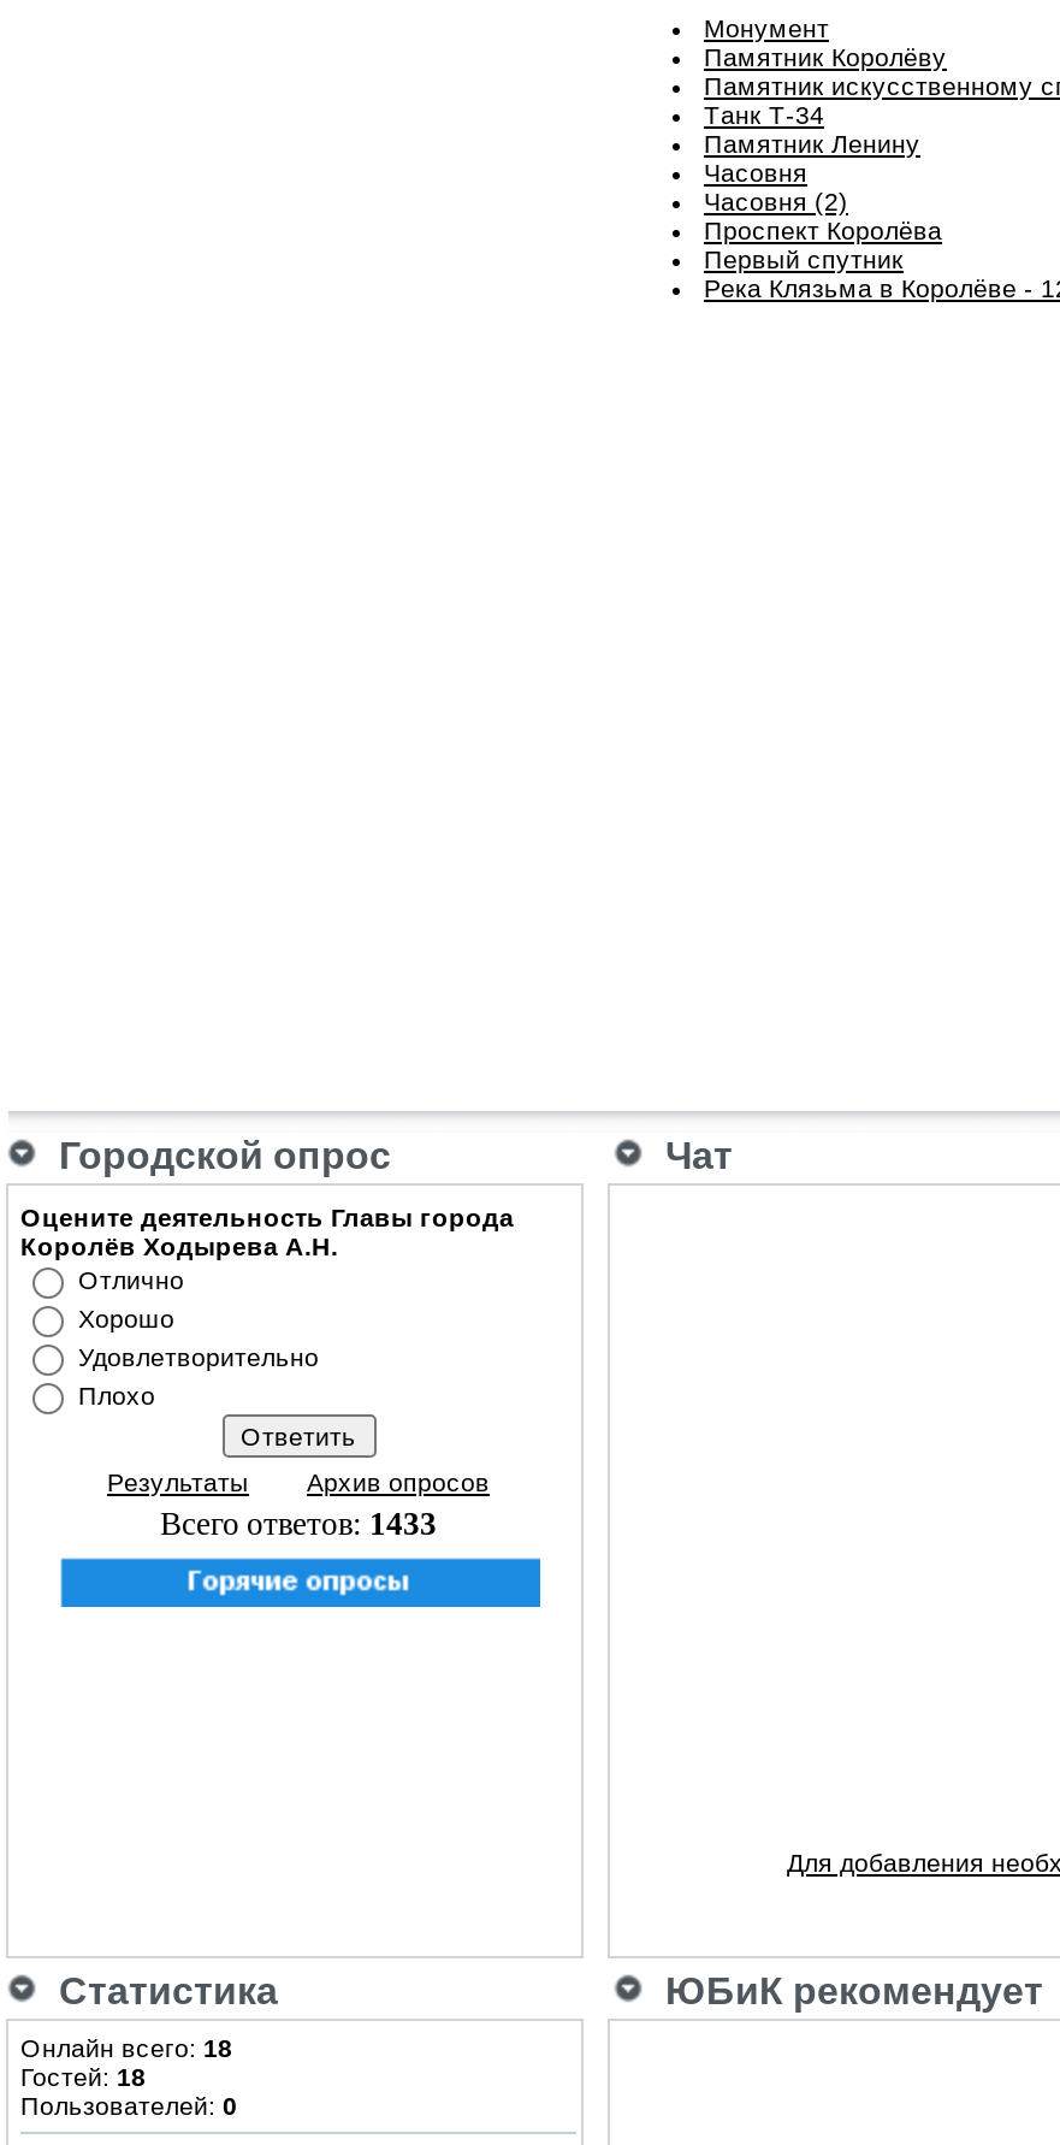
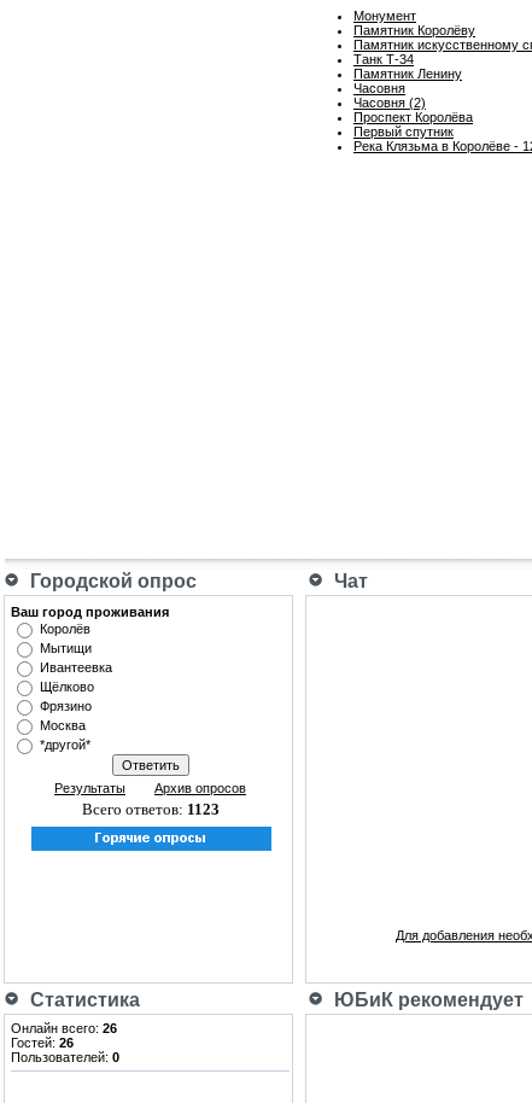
[20,1202,514,1410] Оцените деятельность Главы города | Королёв Ходырева А.Н. | Отлично | Хорошо | Удовлетворительно | Плохо -> [11,605,169,752] Ваш город проживания | Королёв | Мытищи | Ивантеевка | Щёлково | Фрязино | Москва | *другой*
moved [107,1467,490,1496] -> [54,781,246,795]: Результаты | Архив опросов
[160,1506,437,1542] Всего ответов: 1433 -> [81,800,219,818] Всего ответов: 1123
[20,2033,232,2062] Онлайн всего: 18 -> [11,1021,117,1035] Онлайн всего: 26
[20,2062,146,2091] Гостей: 18 -> [11,1035,74,1050] Гостей: 26

